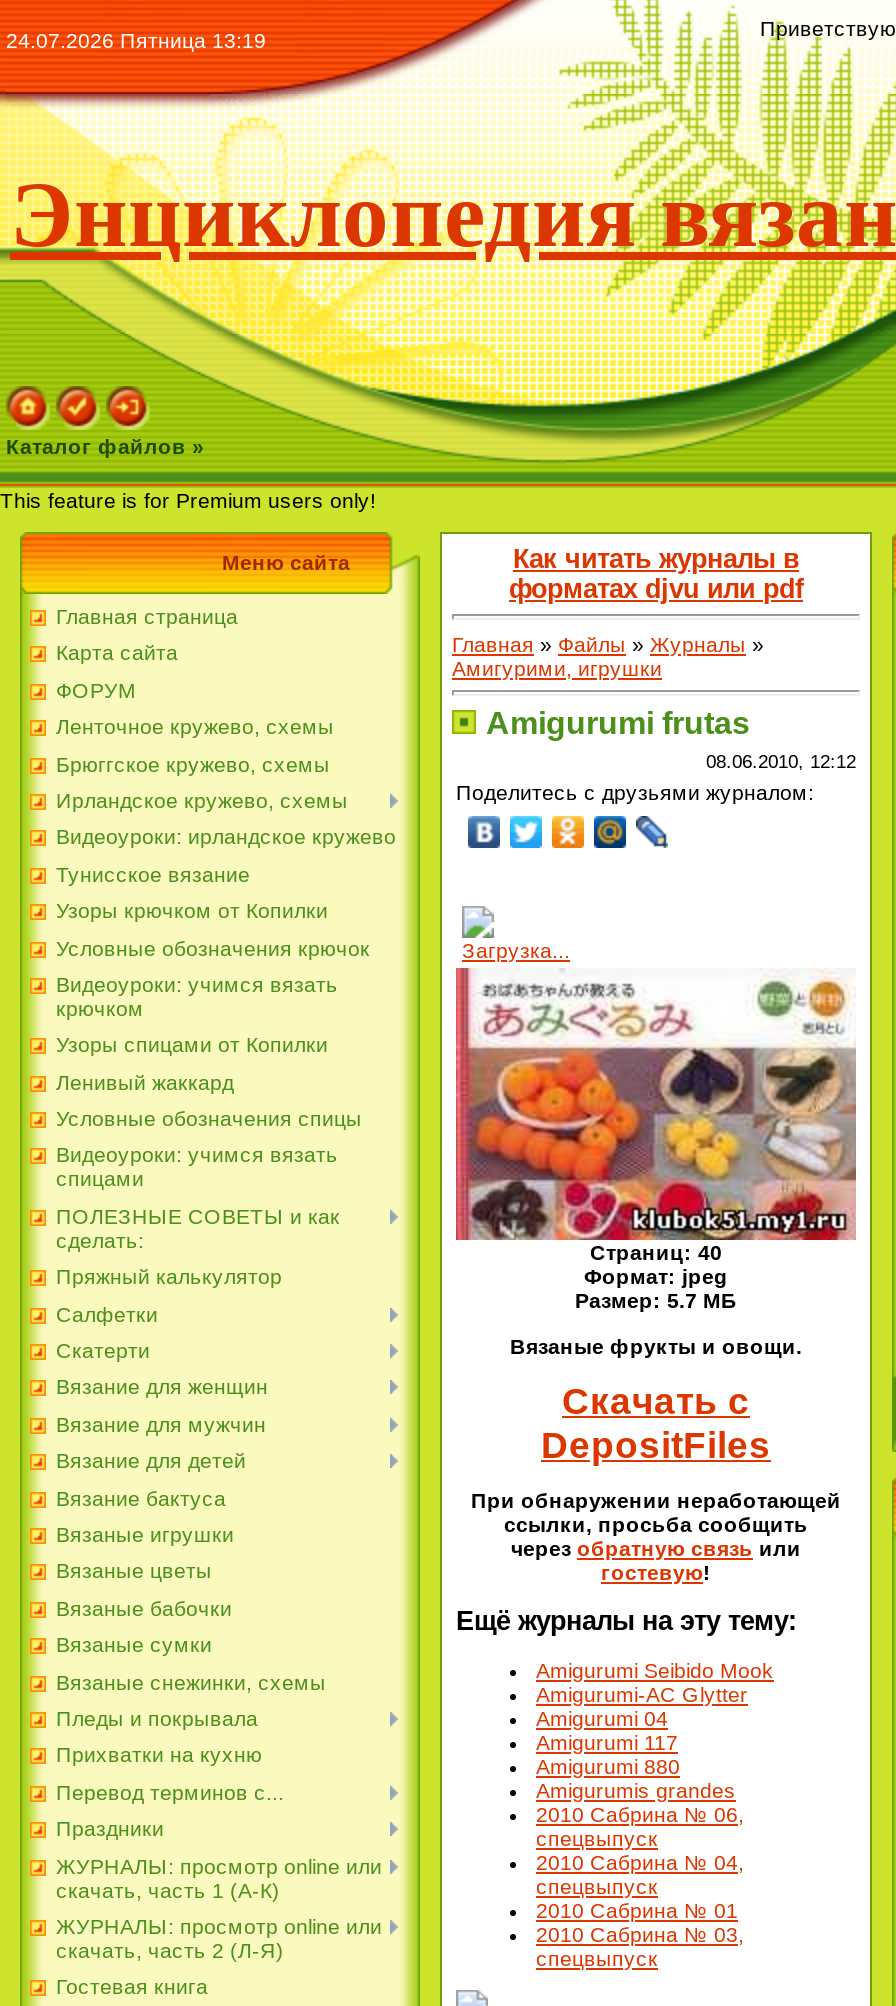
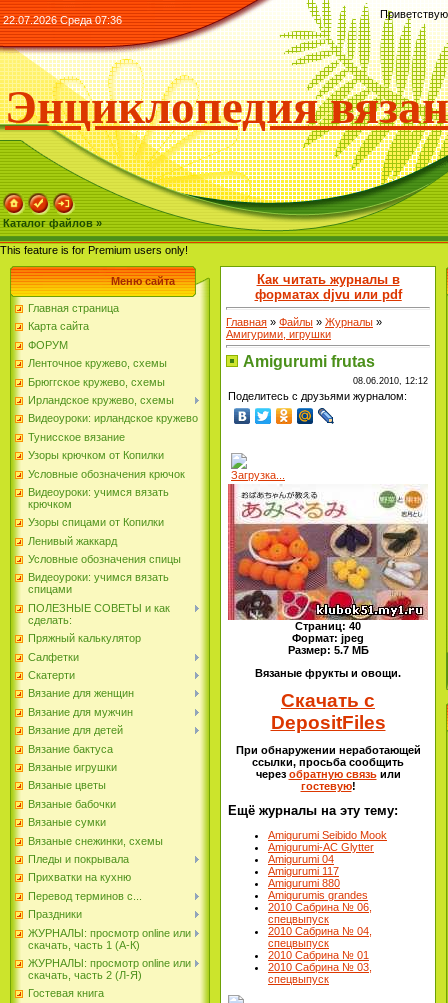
[6,28,266,52] 24.07.2026 Пятница 13:19 -> [3,14,122,26] 22.07.2026 Среда 07:36

